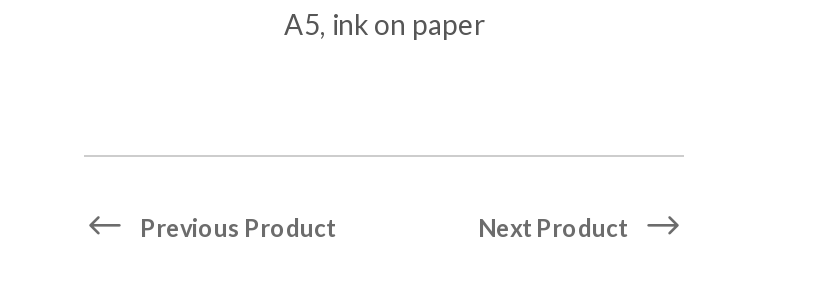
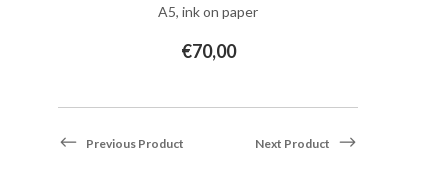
none -> [180,40,235,62] €70,00

